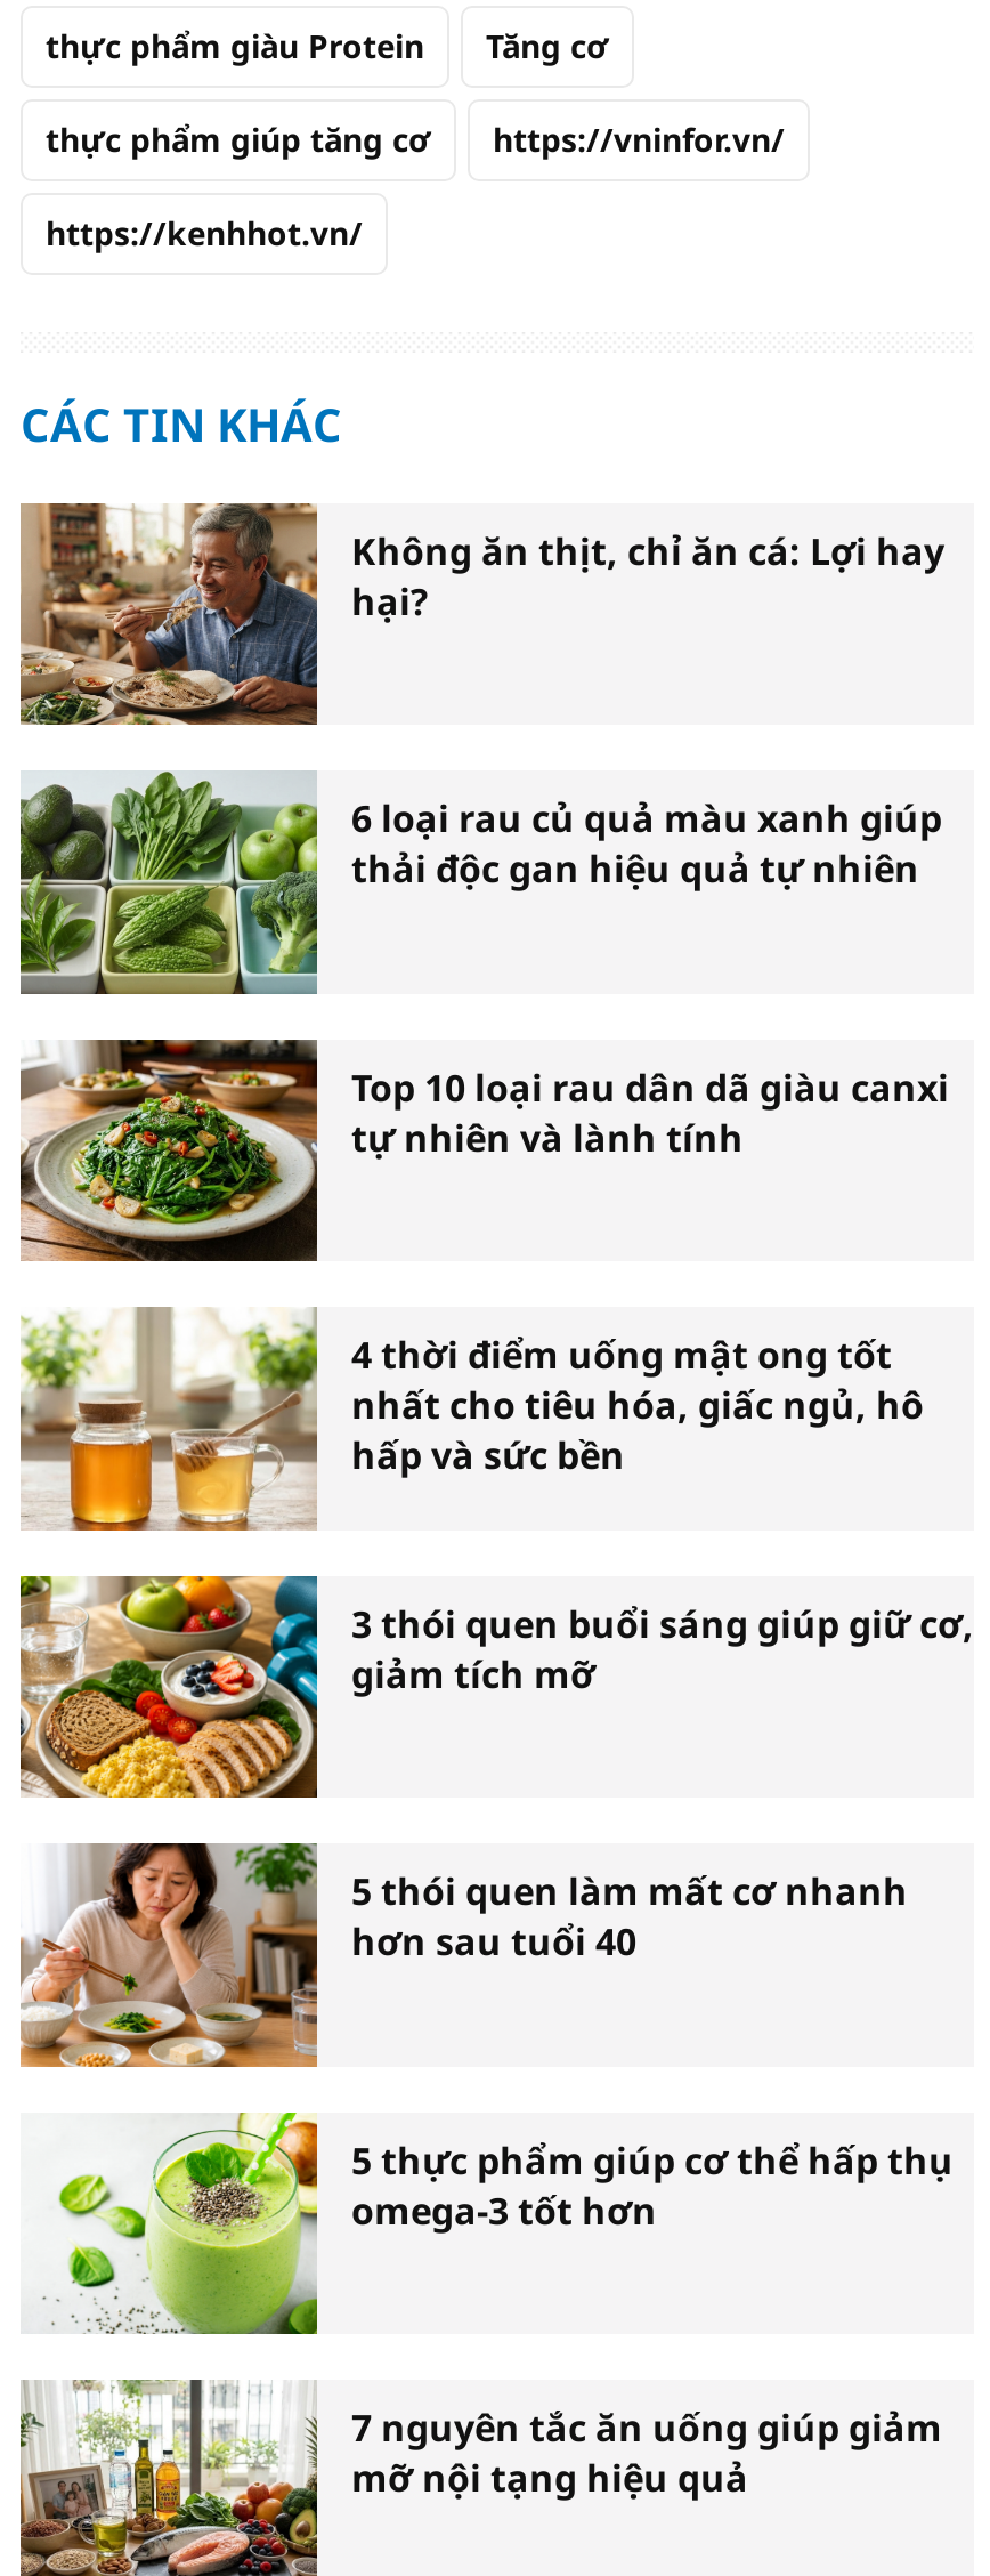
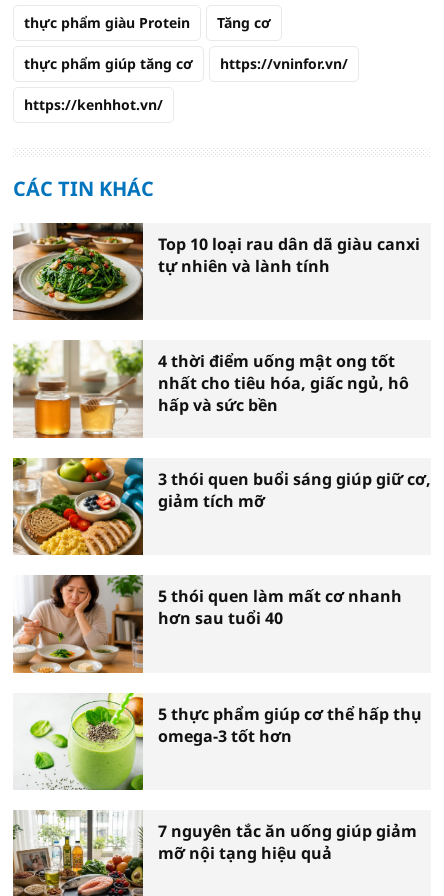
[18,501,944,727] [image] | Không ăn thịt, chỉ ăn cá: Lợi hay | hại? -> none
[18,773,942,996] [image] | 6 loại rau củ quả màu xanh giúp | thải độc gan hiệu quả tự nhiên -> none

